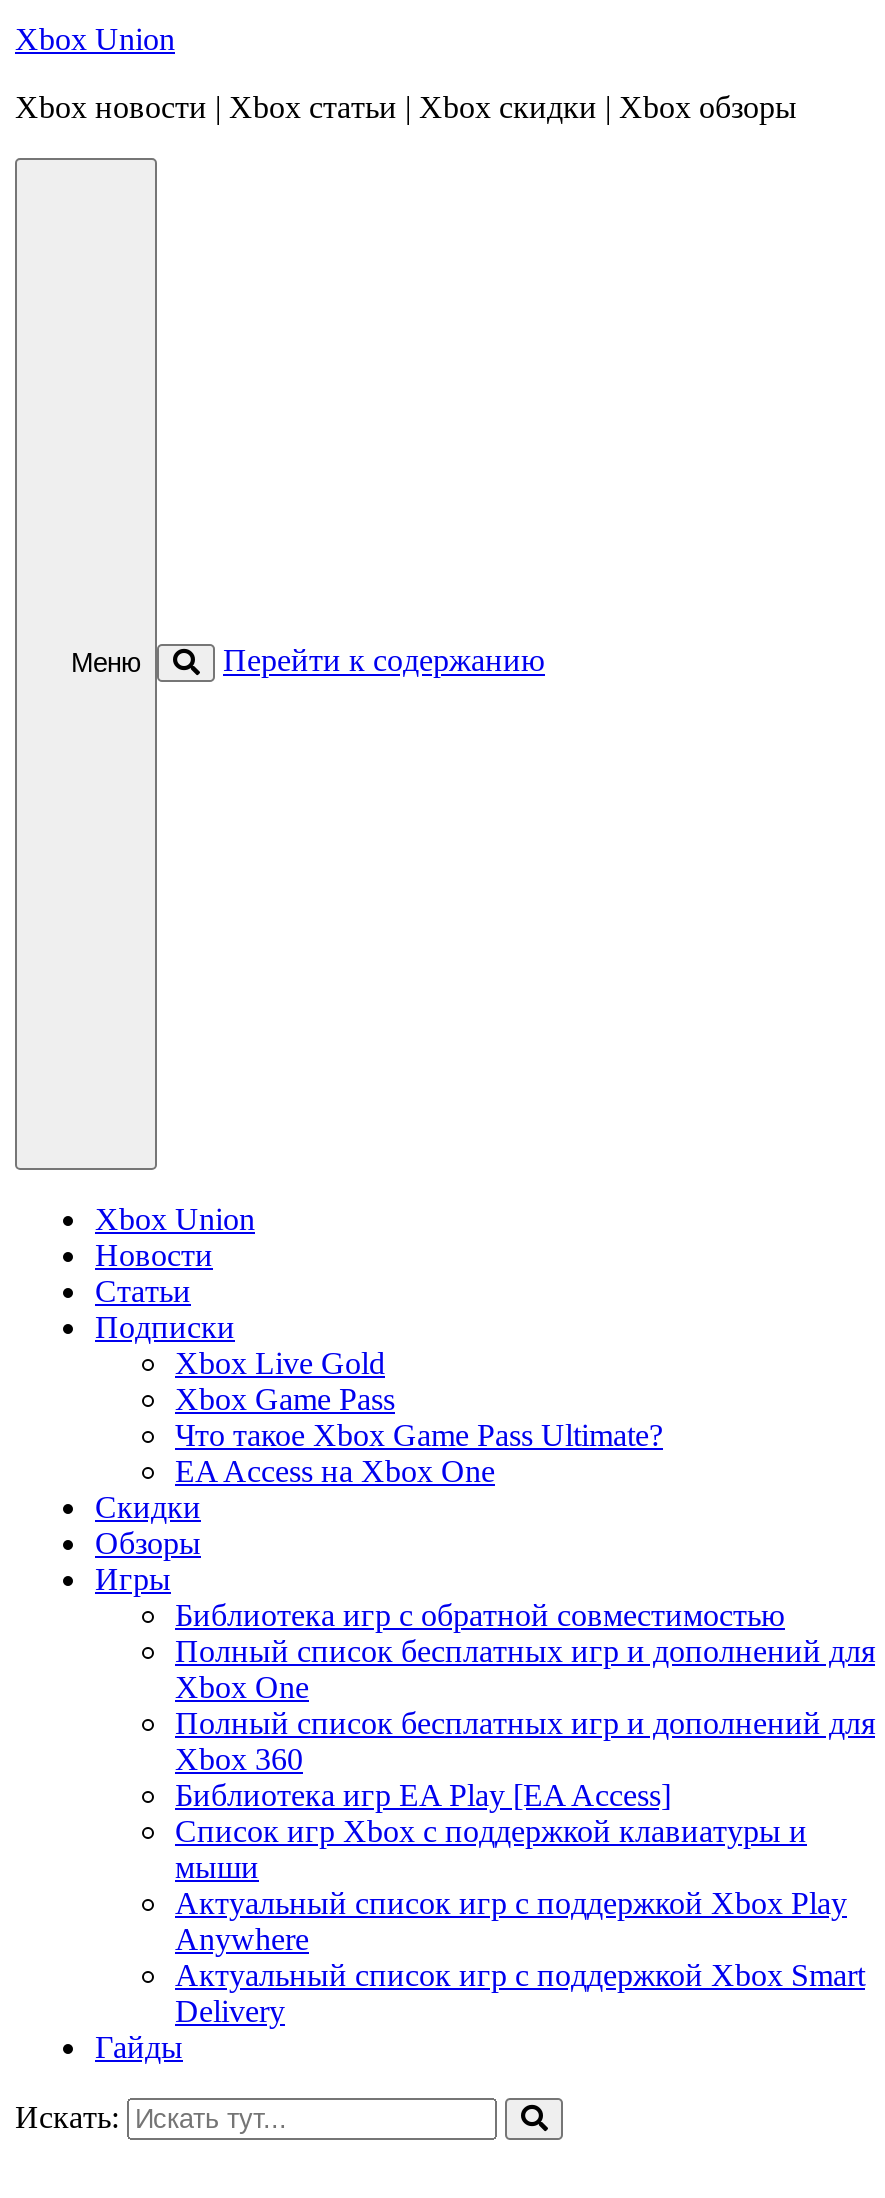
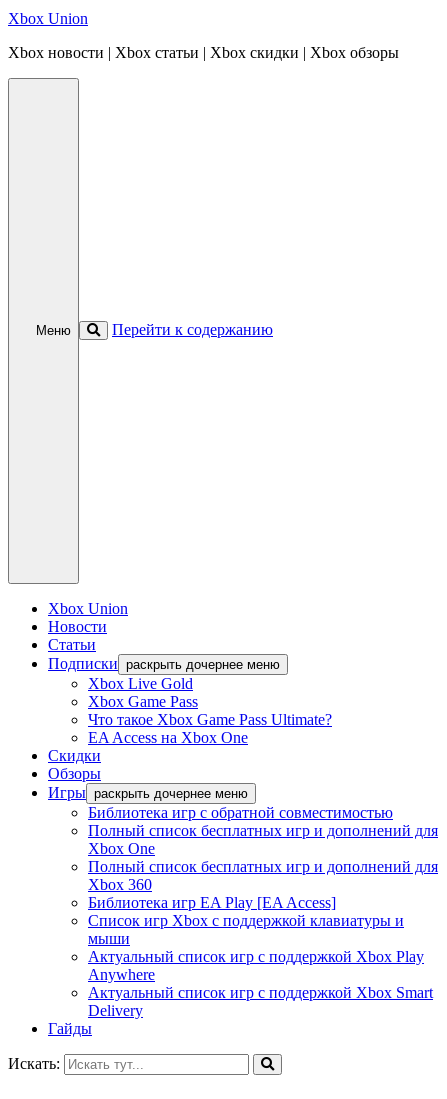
[95,1310,235,1344] Подписки -> [48,655,280,672] Подписки раскрыть дочернее меню
[95,1562,171,1596] Игры -> [48,784,248,801] Игры раскрыть дочернее меню

